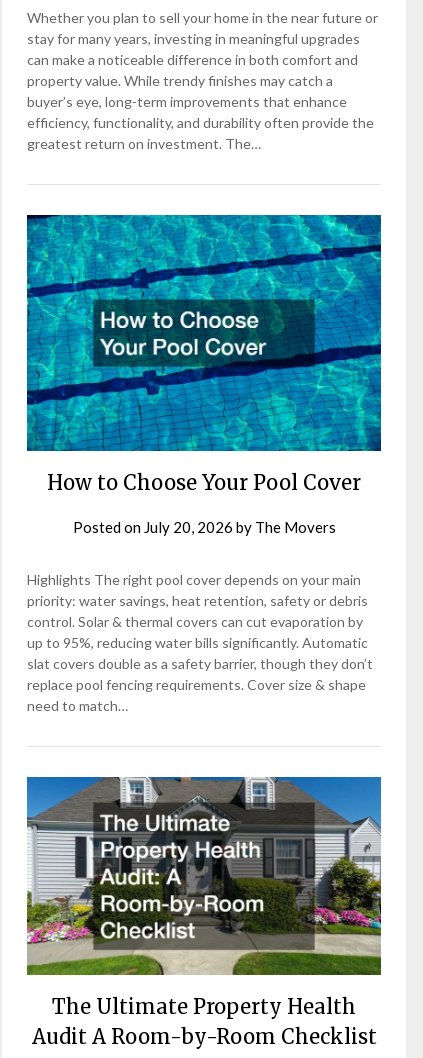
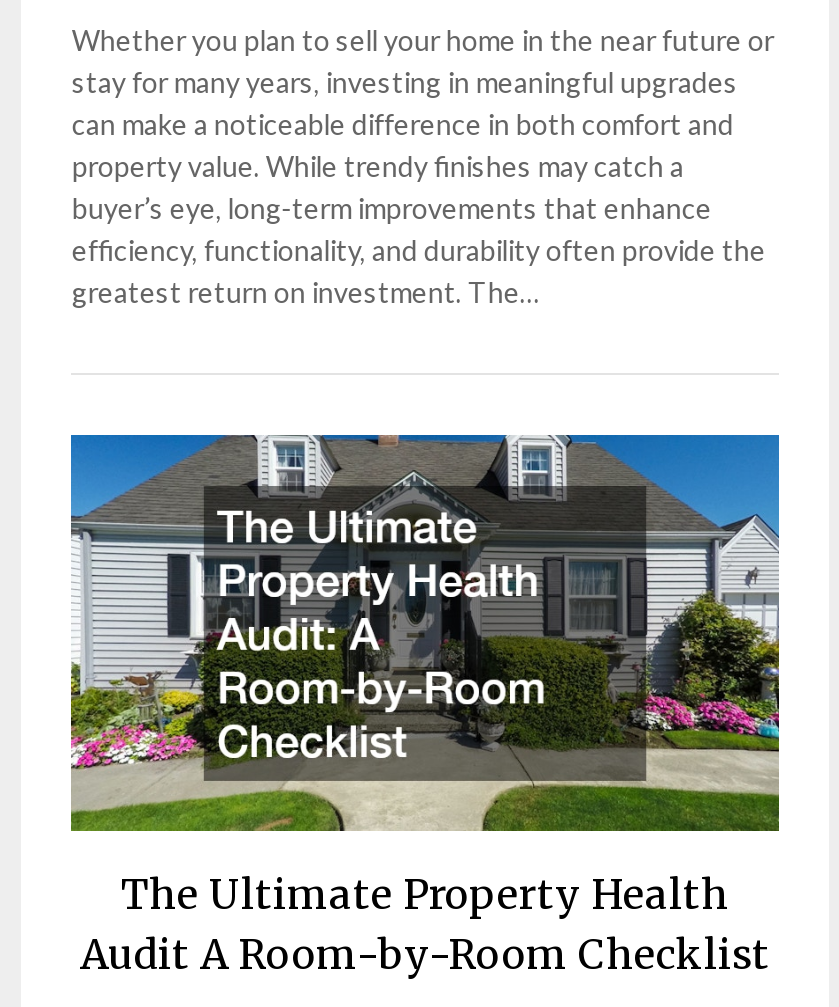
[26,214,382,714] [image] | How to Choose Your Pool Cover | Posted on July 20, 2026 by The Movers | Highlights The right pool cover depends on your main | priority: water savings, heat retention, safety or debris | control. Solar & thermal covers can cut evaporation by | up to 95%, reducing water bills significantly. Automatic | slat covers double as a safety barrier, though they don’t | replace pool fencing requirements. Cover size & shape | need to match… -> none

